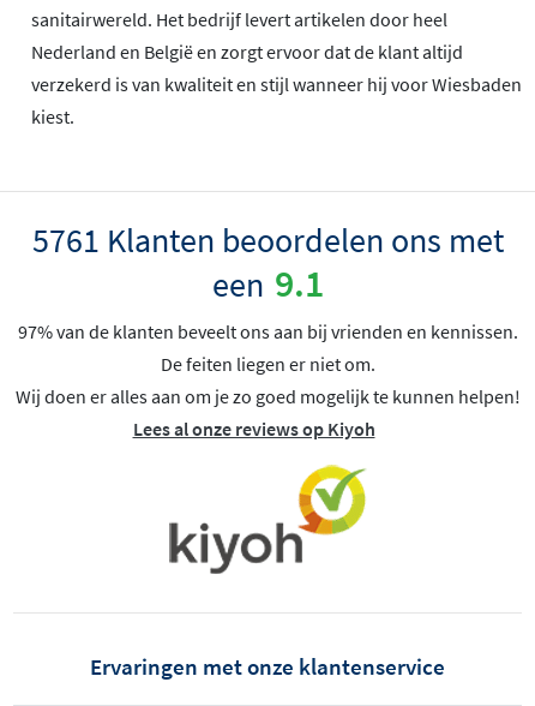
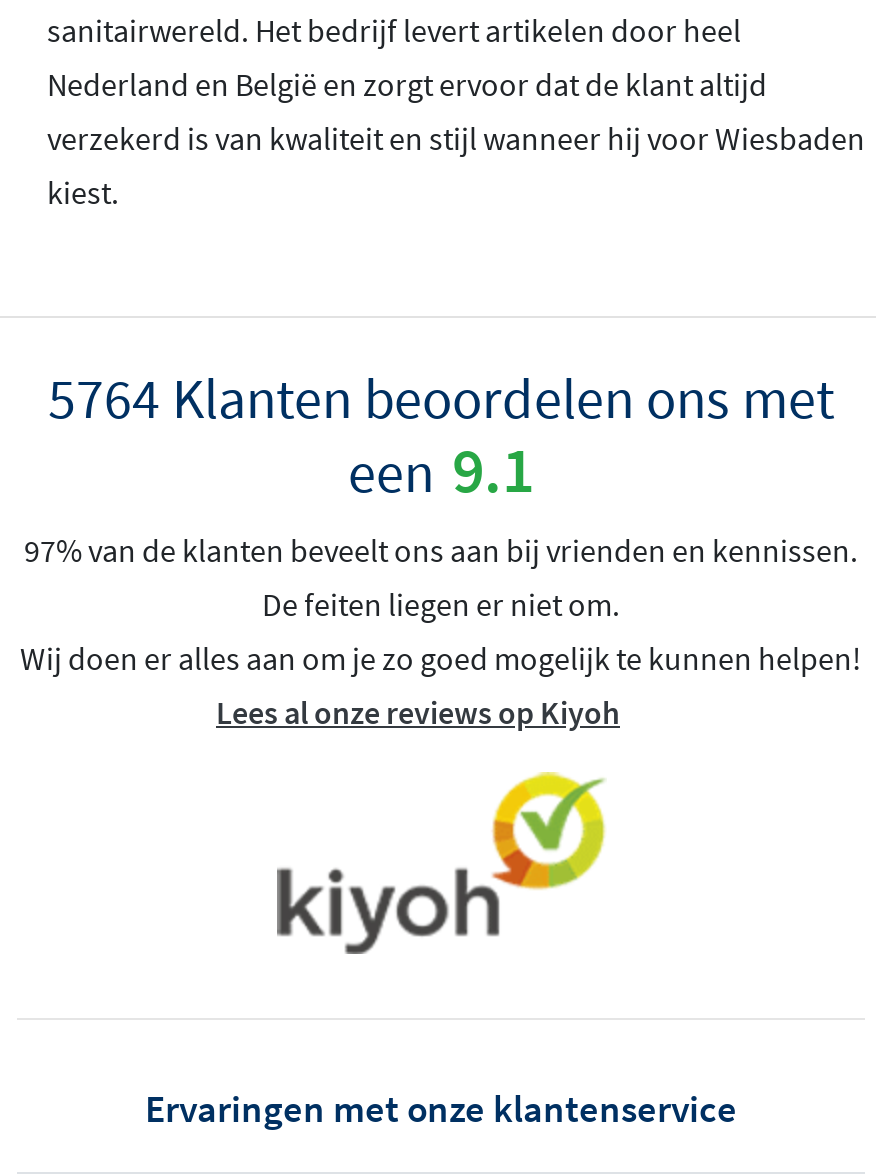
[32,218,503,261] 5761 Klanten beoordelen ons met -> [48,361,834,433] 5764 Klanten beoordelen ons met

